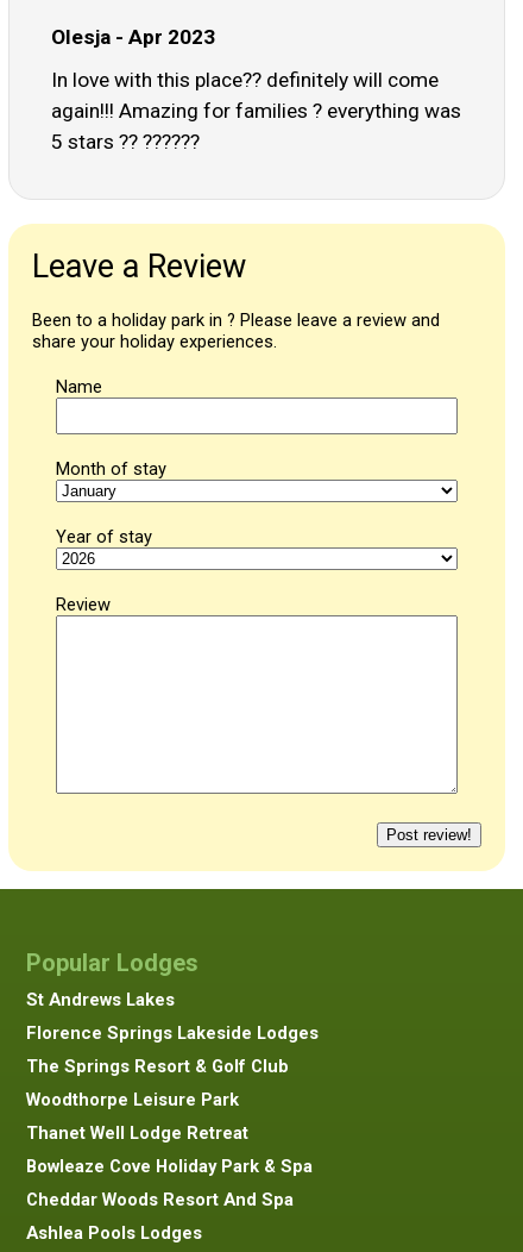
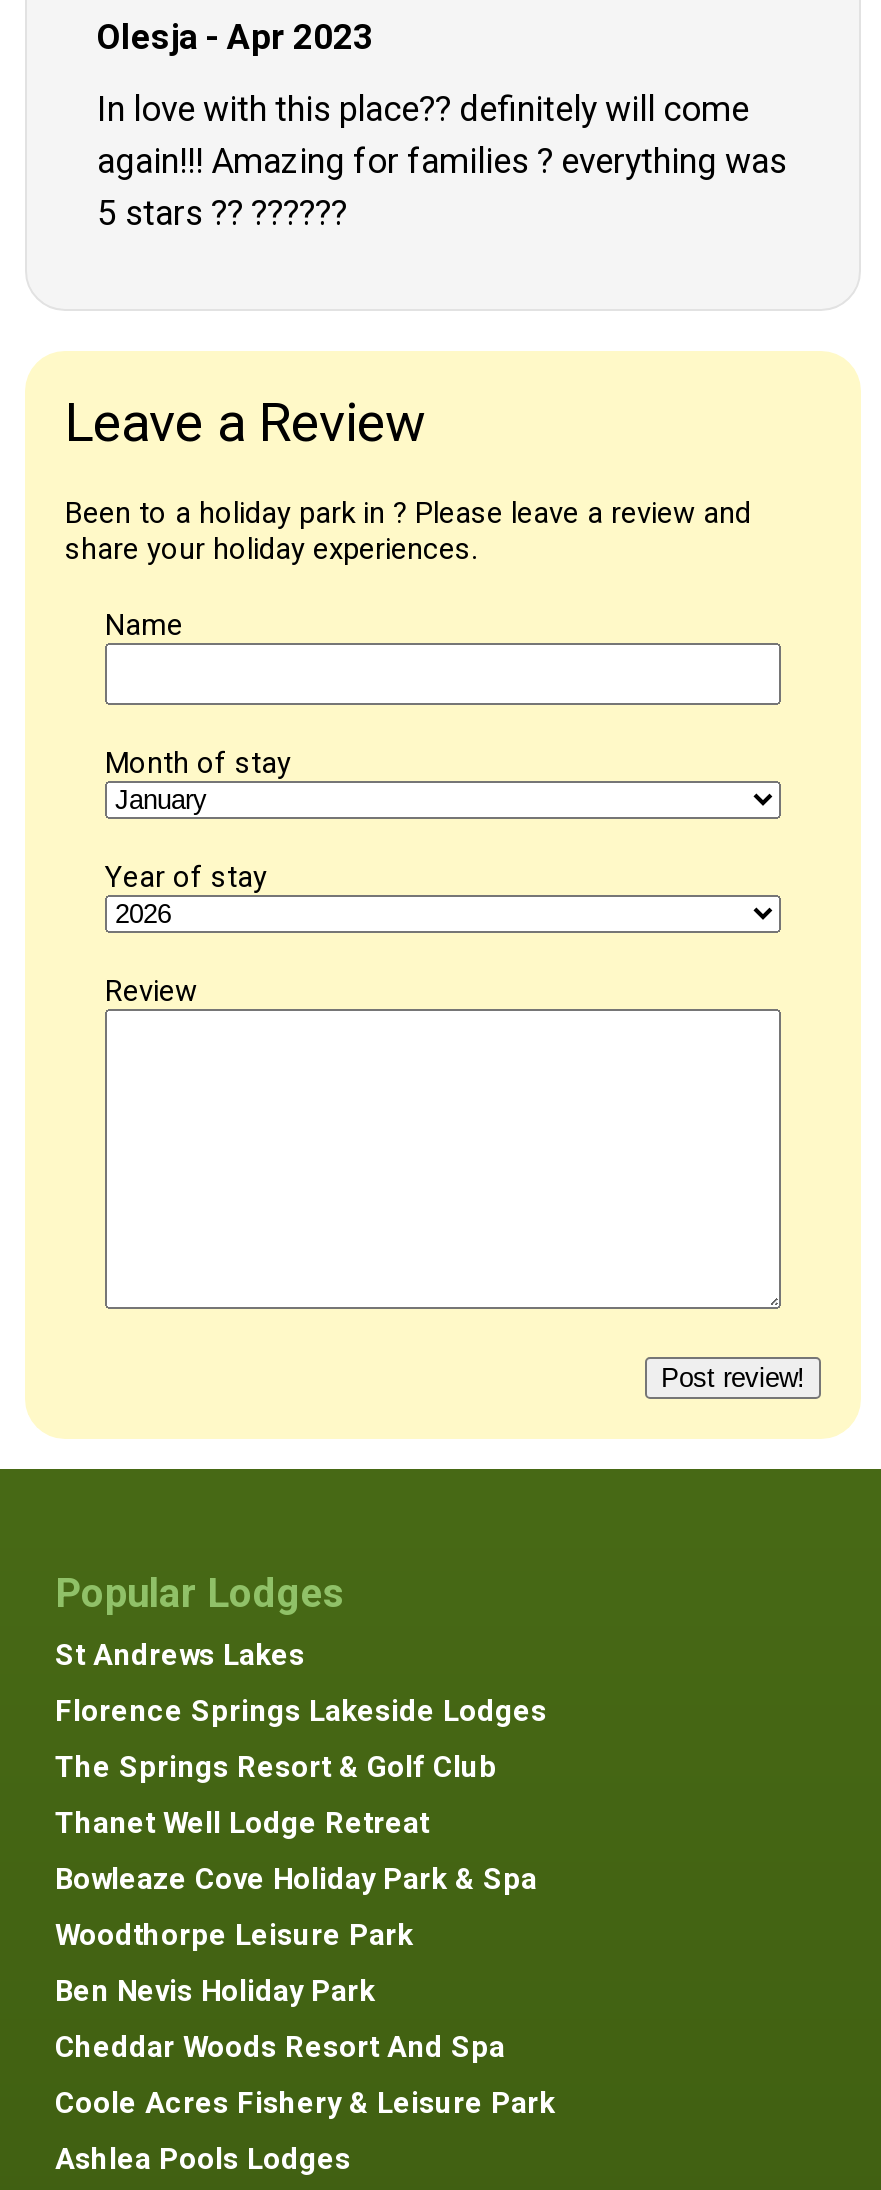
moved [26,1089,239,1110] -> [55,1917,413,1953]: Woodthorpe Leisure Park
moved [26,1122,313,1177] -> [55,1805,537,1897]: Thanet Well Lodge Retreat | Bowleaze Cove Holiday Park & Spa
none -> [55,1973,375,2009] Ben Nevis Holiday Park
none -> [55,2085,555,2121] Coole Acres Fishery & Leisure Park

